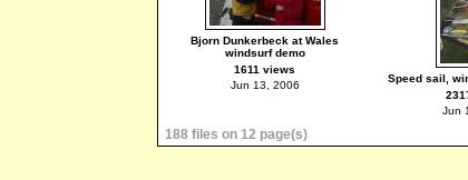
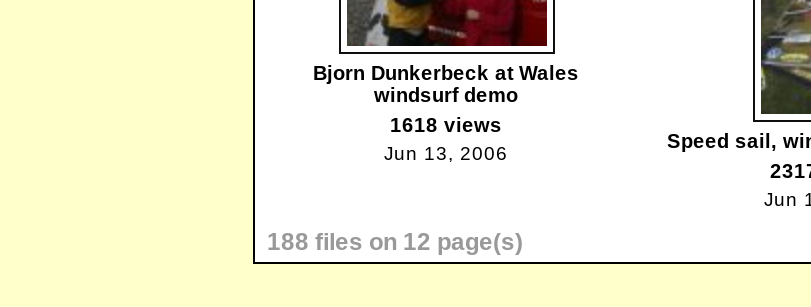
[234,63,295,76] 1611 views -> [390,114,502,136] 1618 views

